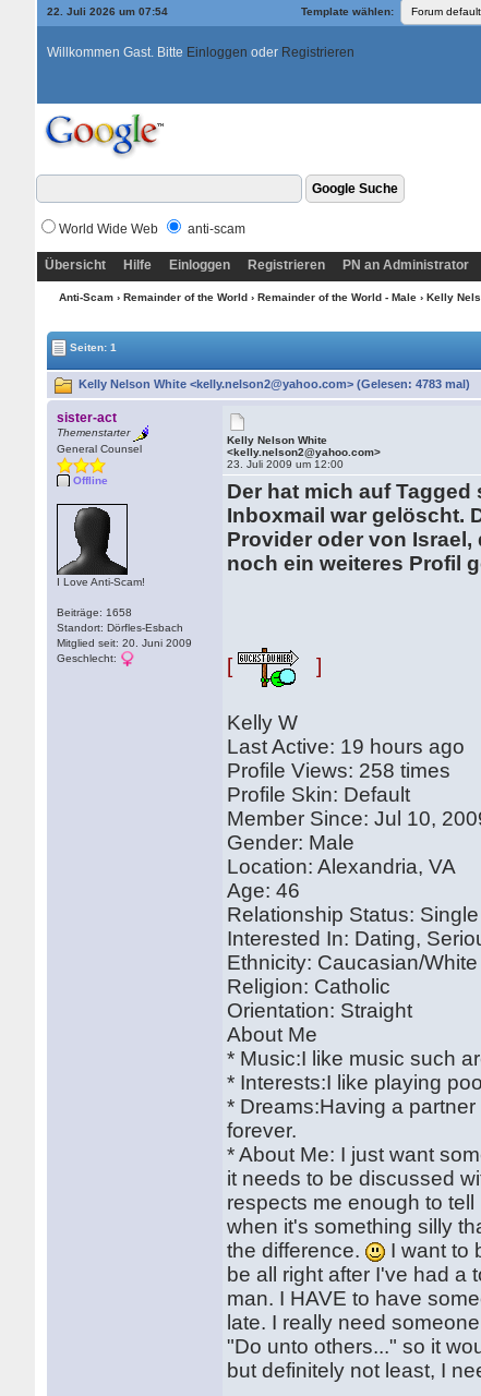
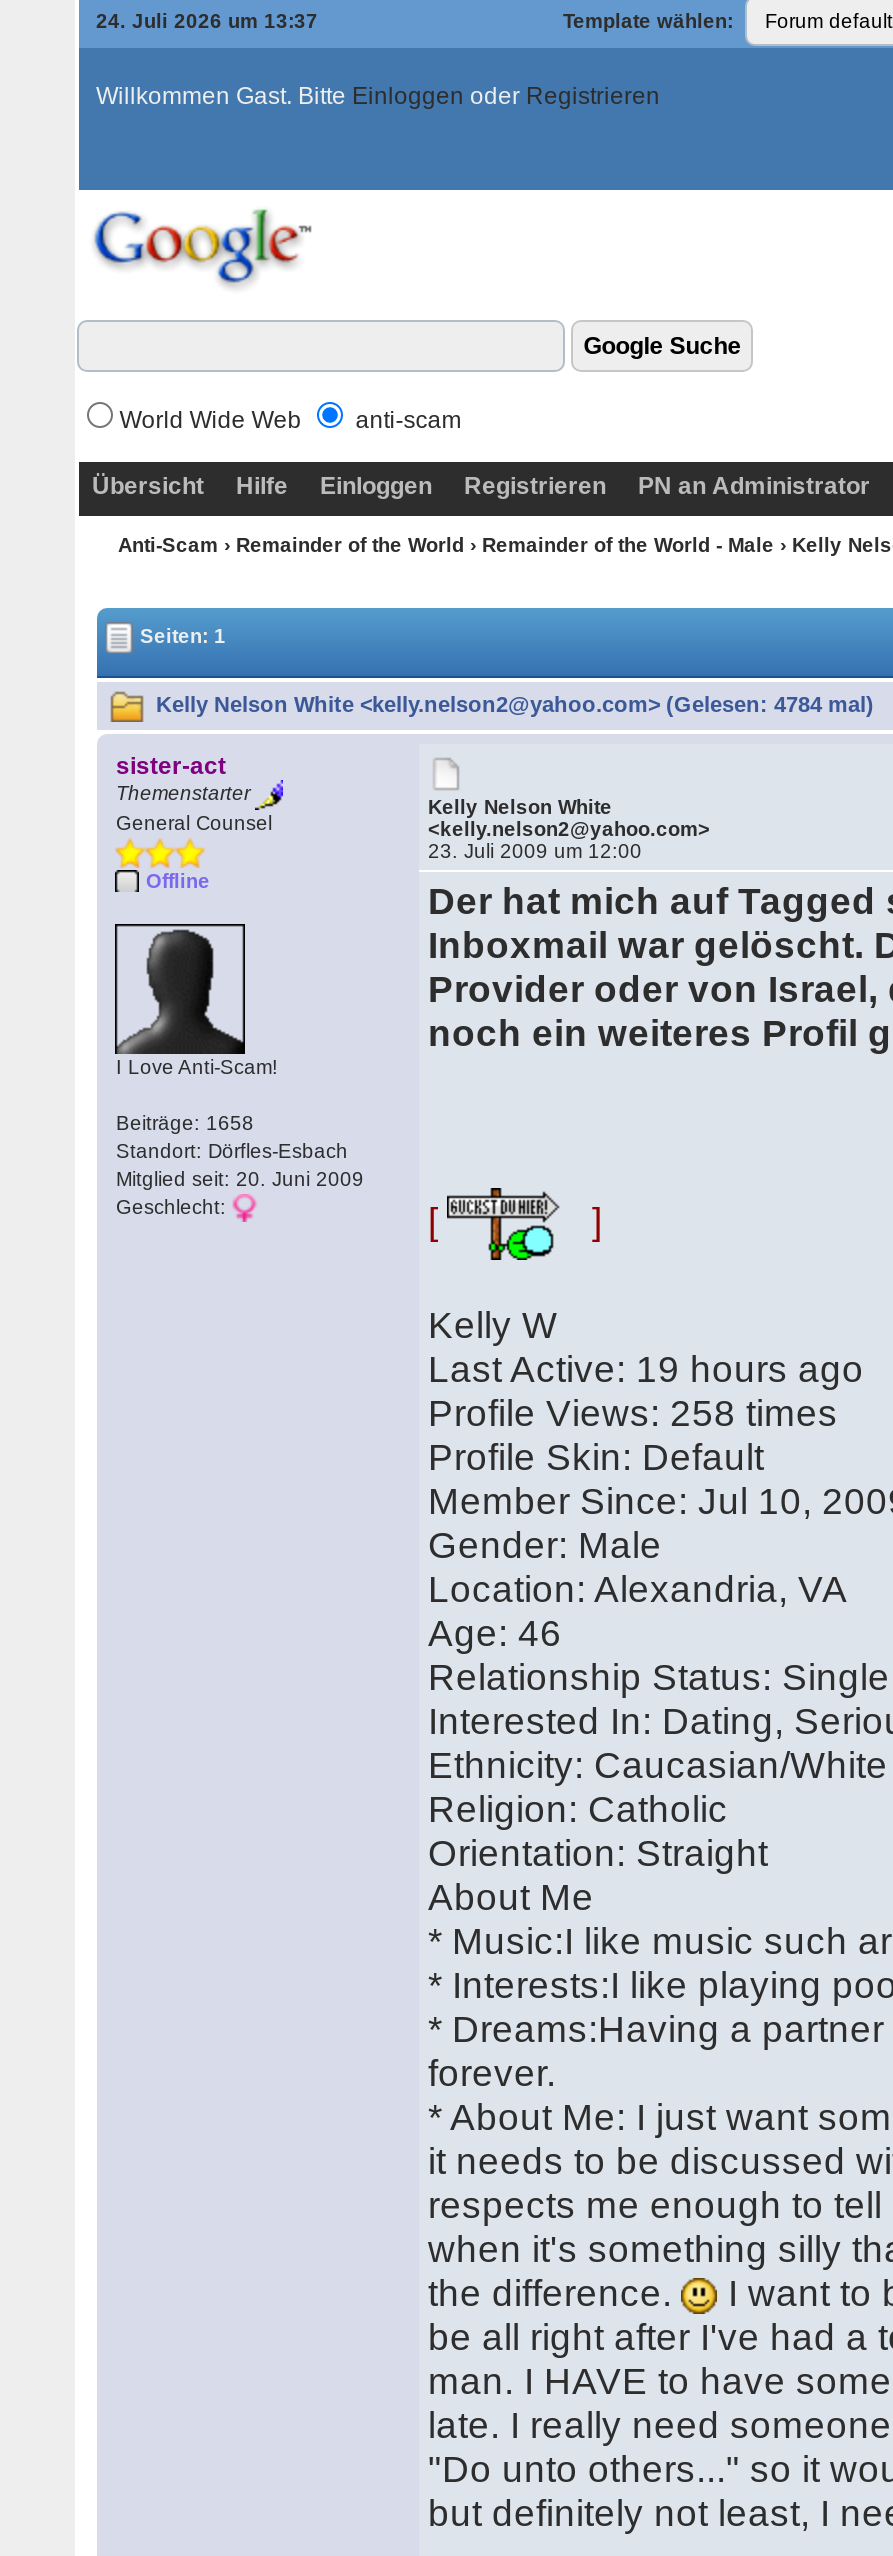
[46,5,167,17] 22. Juli 2026 um 07:54 -> [96,10,318,32] 24. Juli 2026 um 13:37
[76,377,471,390] Kelly Nelson White <kelly.nelson2@yahoo.com> (Gelesen: 4783 mal) -> [150,692,874,716] Kelly Nelson White <kelly.nelson2@yahoo.com> (Gelesen: 4784 mal)

